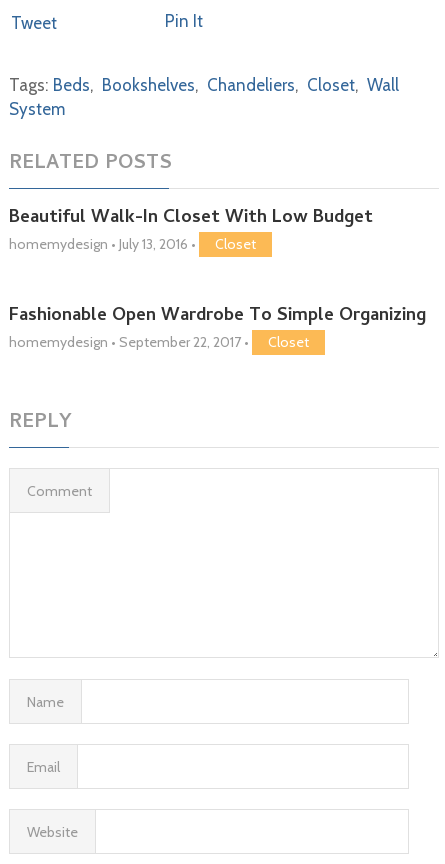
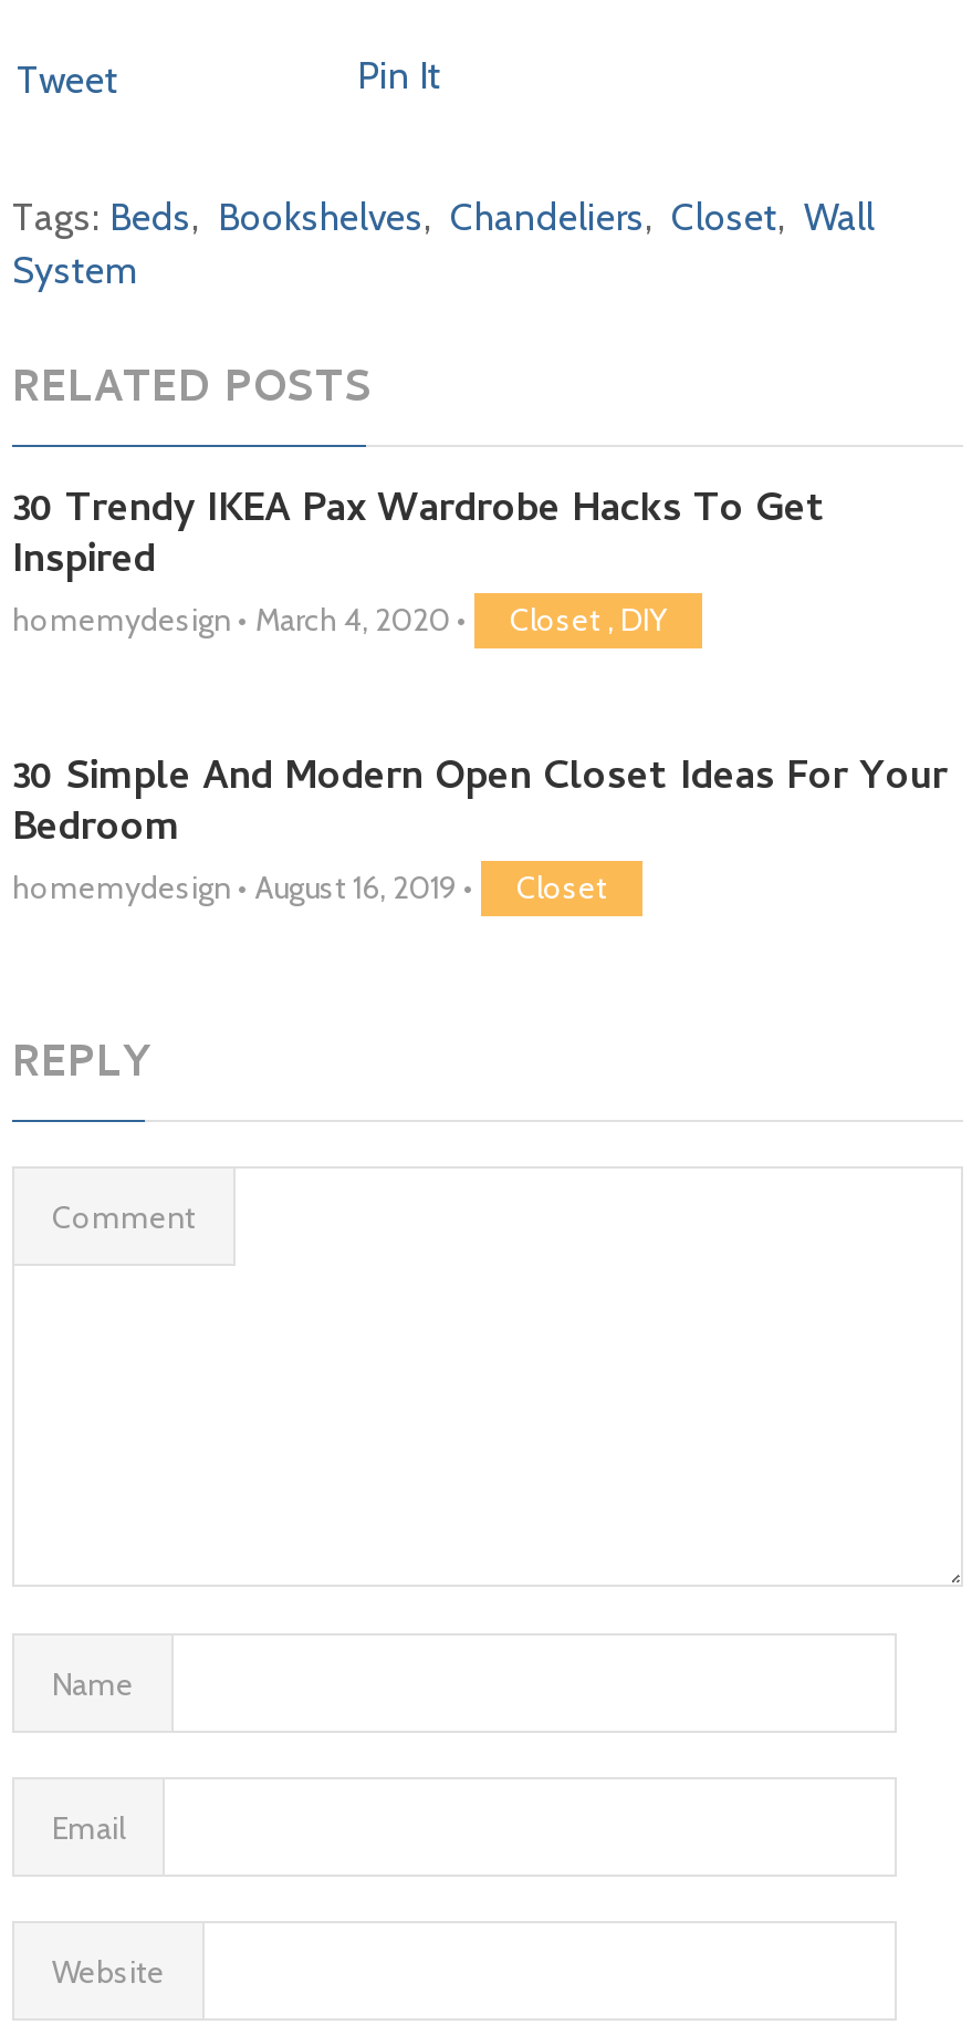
[9,204,373,253] Beautiful Walk-In Closet With Low Budget | homemydesign • July 13, 2016 • | Closet -> [12,481,826,641] 30 Trendy IKEA Pax Wardrobe Hacks To Get | Inspired | homemydesign • March 4, 2020 • | Closet, DIY
[9,302,426,351] Fashionable Open Wardrobe To Simple Organizing | homemydesign • September 22, 2017 • -> [12,749,948,909] 30 Simple And Modern Open Closet Ideas For Your | Bedroom | homemydesign • August 16, 2019 •

